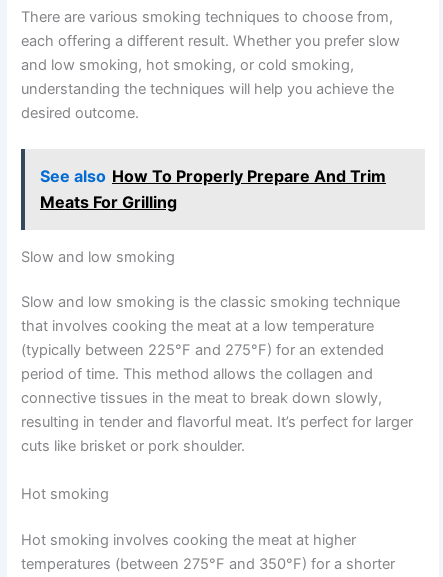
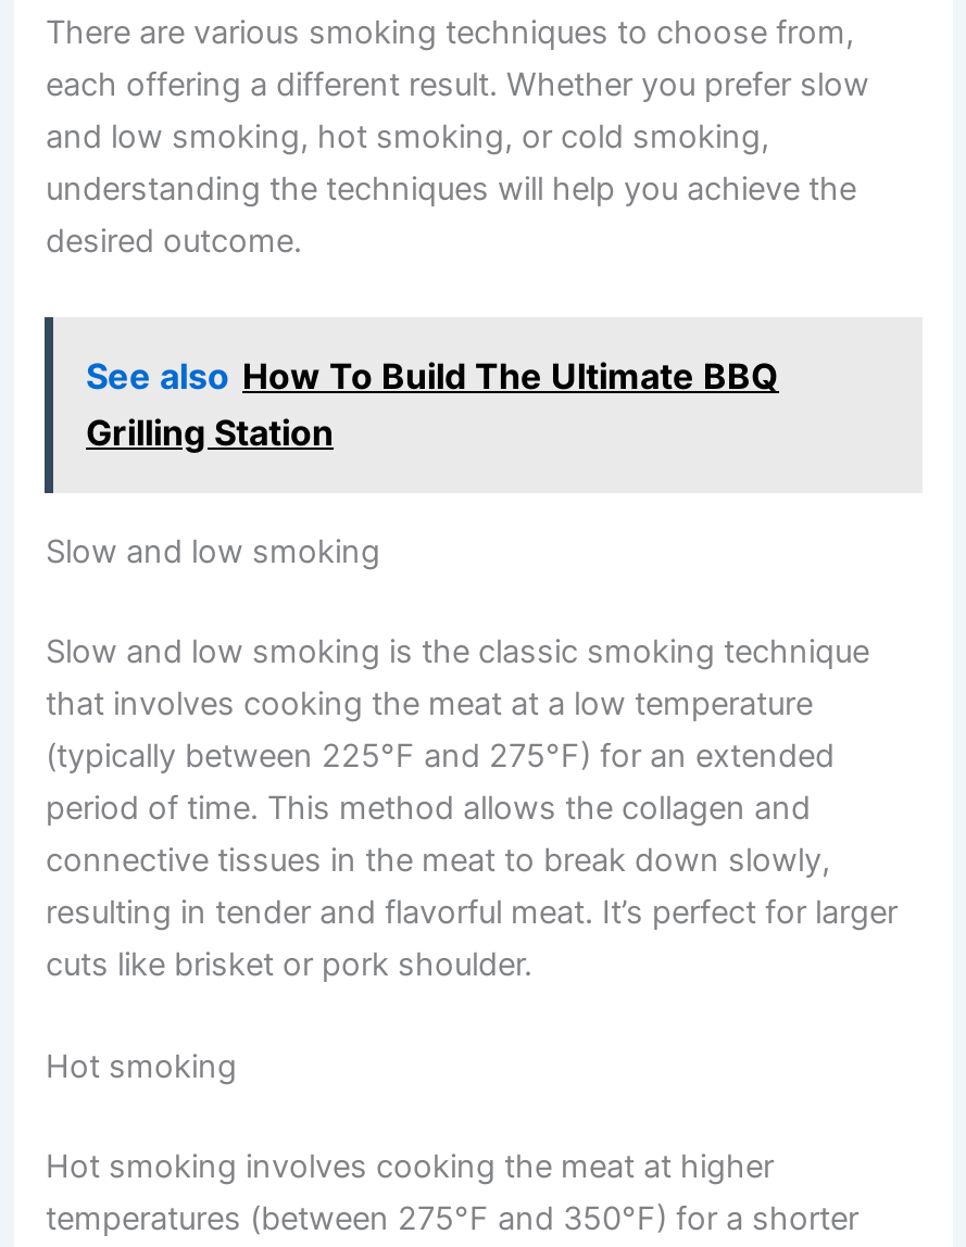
[40,166,386,212] See also How To Properly Prepare And Trim | Meats For Grilling -> [86,355,779,455] See also How To Build The Ultimate BBQ | Grilling Station

